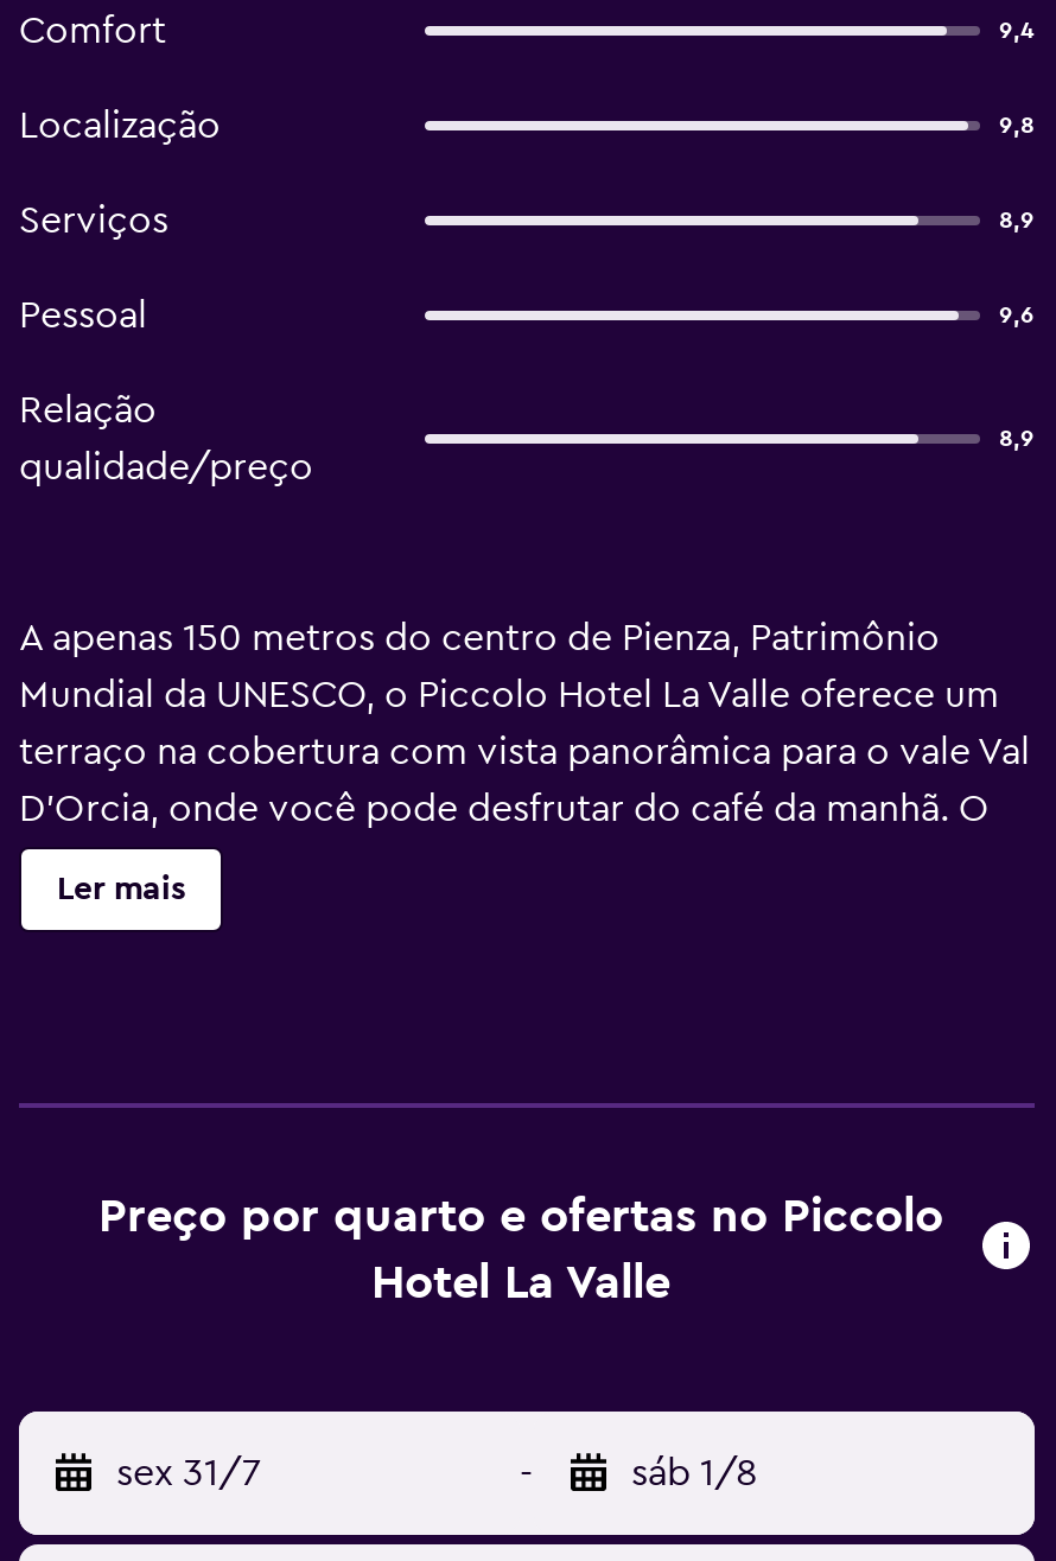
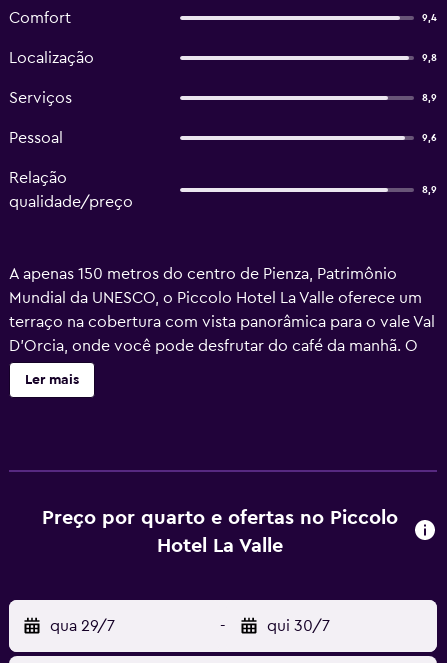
[116,1454,261,1492] sex 31/7 -> [50,618,115,634] qua 29/7
[631,1454,757,1492] sáb 1/8 -> [267,618,330,634] qui 30/7

